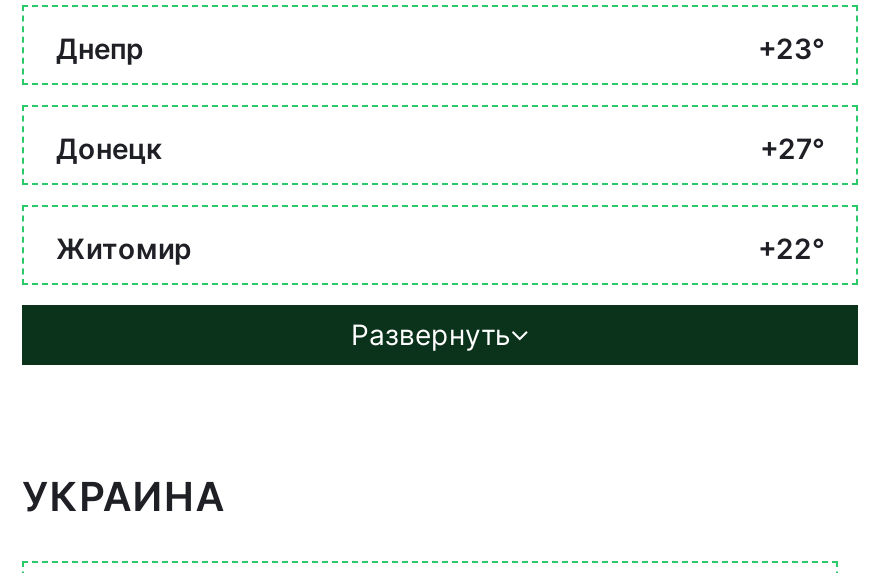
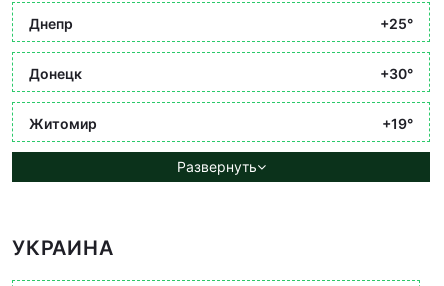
[758,30,824,64] +23° -> [380,14,413,31] +25°
[760,130,824,164] +27° -> [380,64,413,81] +30°
[758,230,824,264] +22° -> [382,114,413,131] +19°

